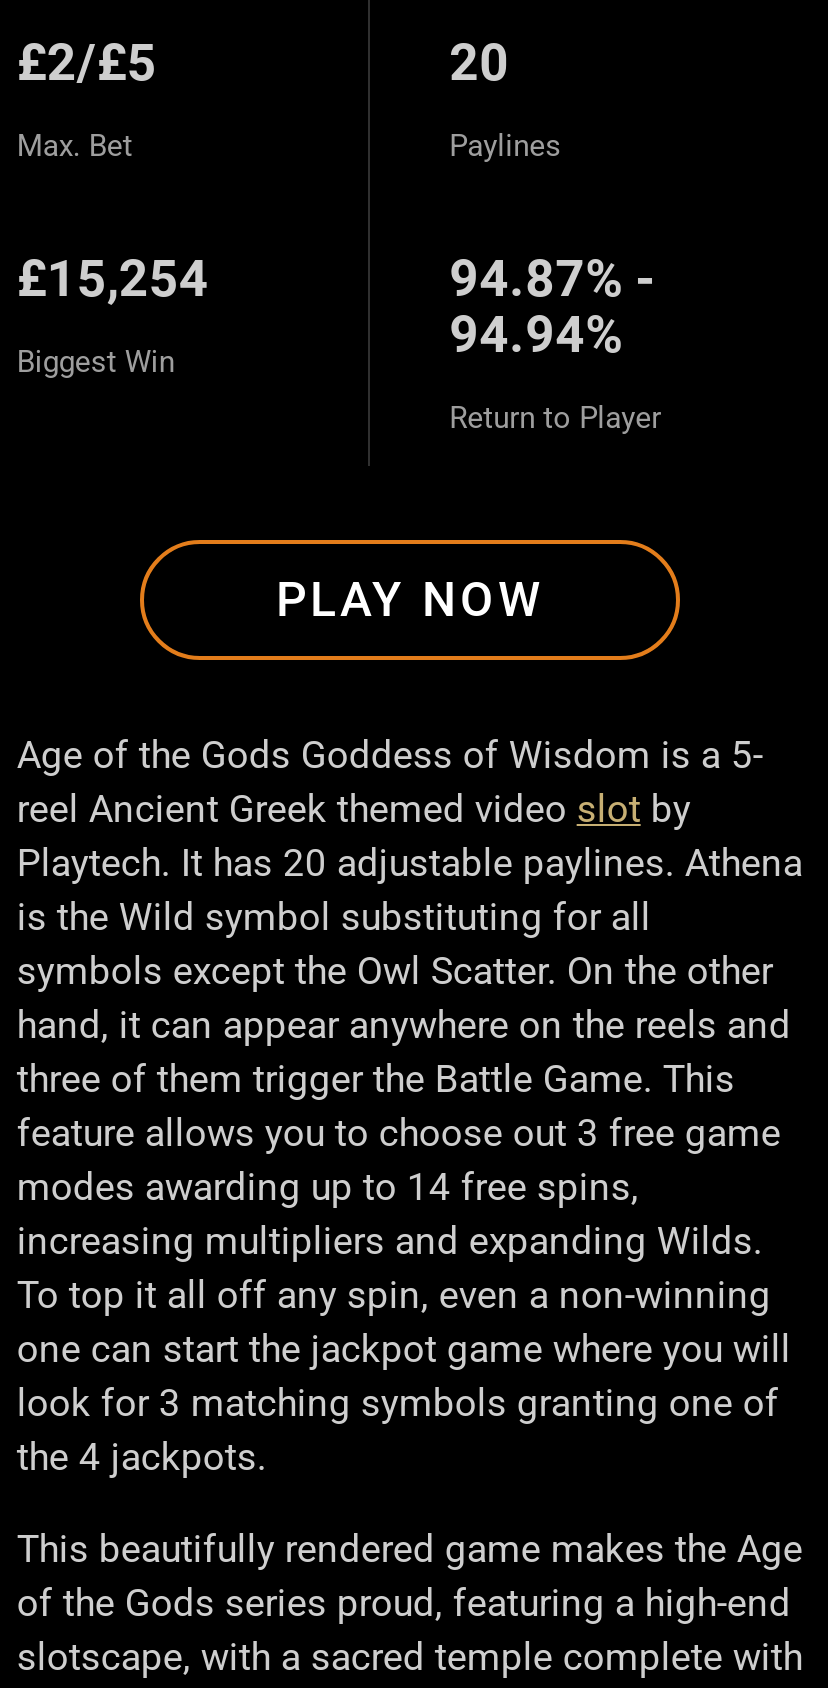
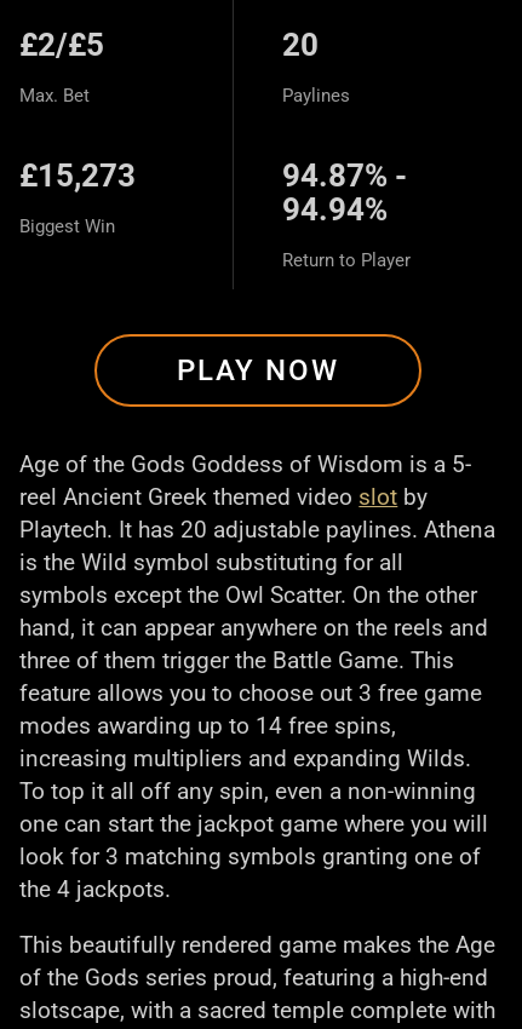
[17,248,209,308] £15,254 -> [20,157,136,194] £15,273

